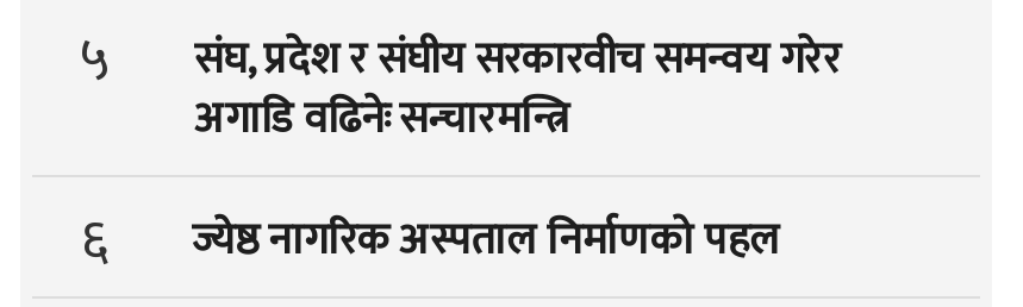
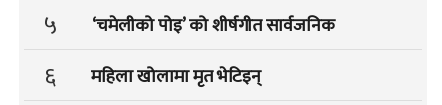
[194,25,842,156] संघ, प्रदेश र संघीय सरकारवीच समन्वय गरेर | अगाडि वढिनेः सन्चारमन्त्रि -> [92,11,335,41] ‘चमेलीको पोइ’ को शीर्षगीत सार्वजनिक
[192,206,780,277] ज्येष्ठ नागरिक अस्पताल निर्माणको पहल -> [91,62,261,92] महिला खोलामा मृत भेटिइन्

